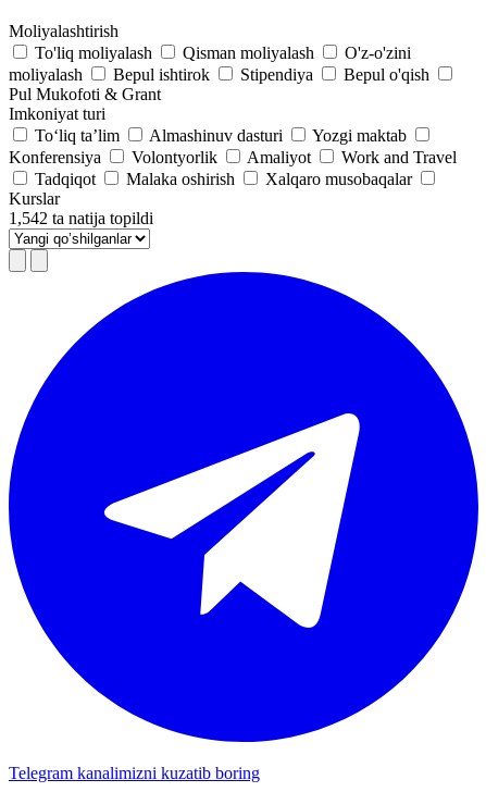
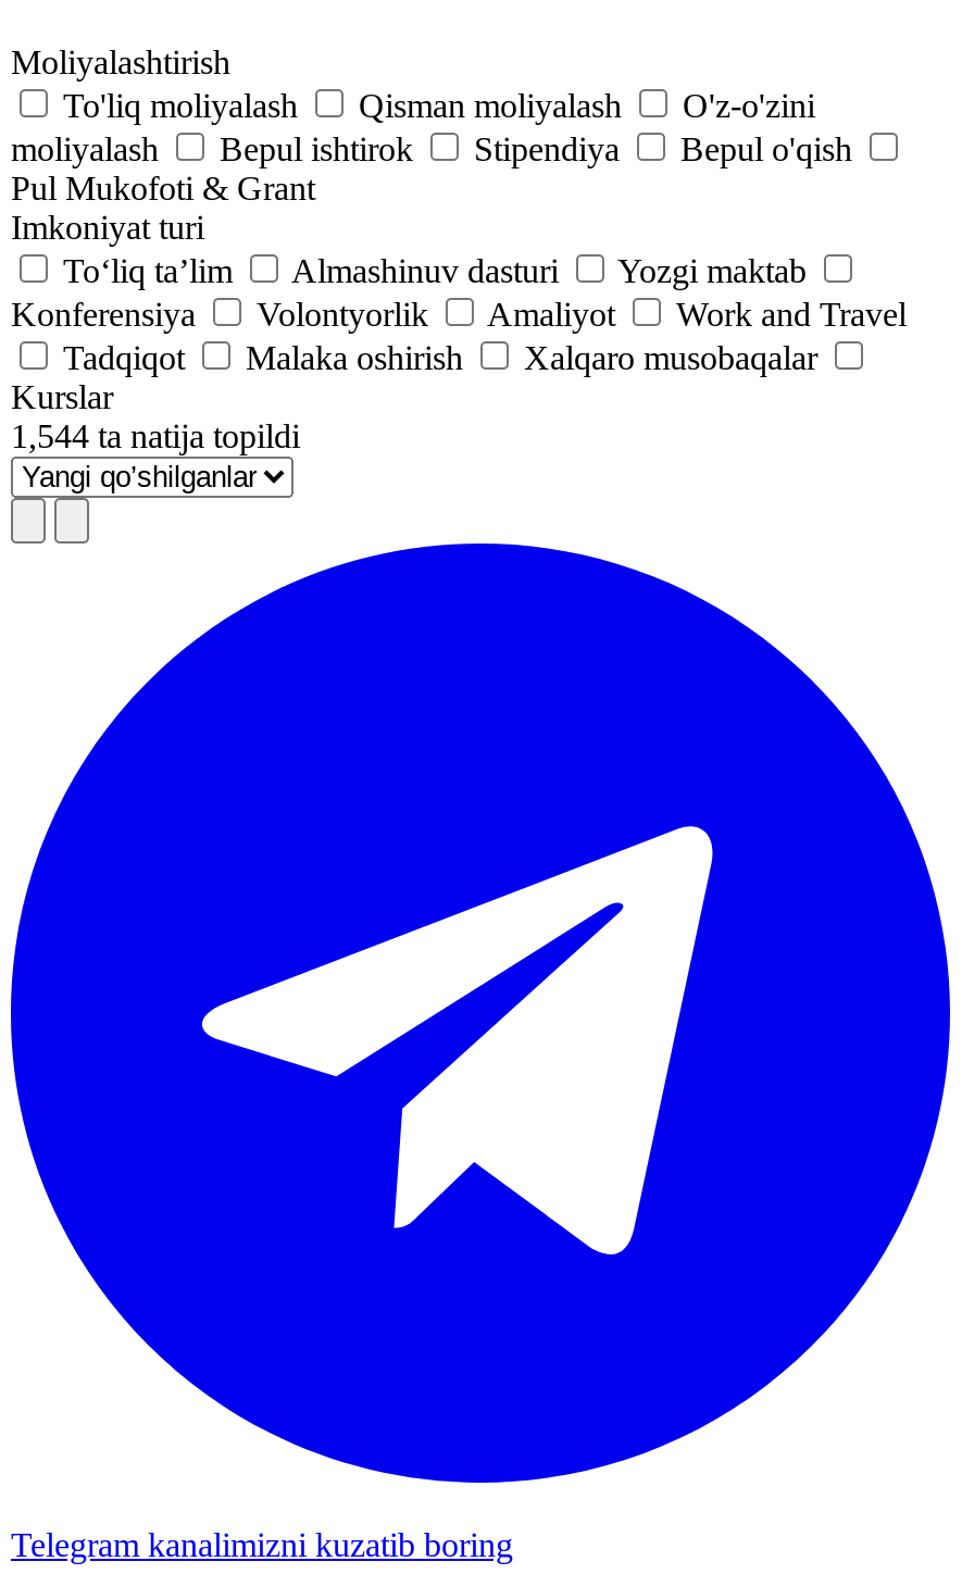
[9,208,153,227] 1,542 ta natija topildi -> [11,417,300,454] 1,544 ta natija topildi

